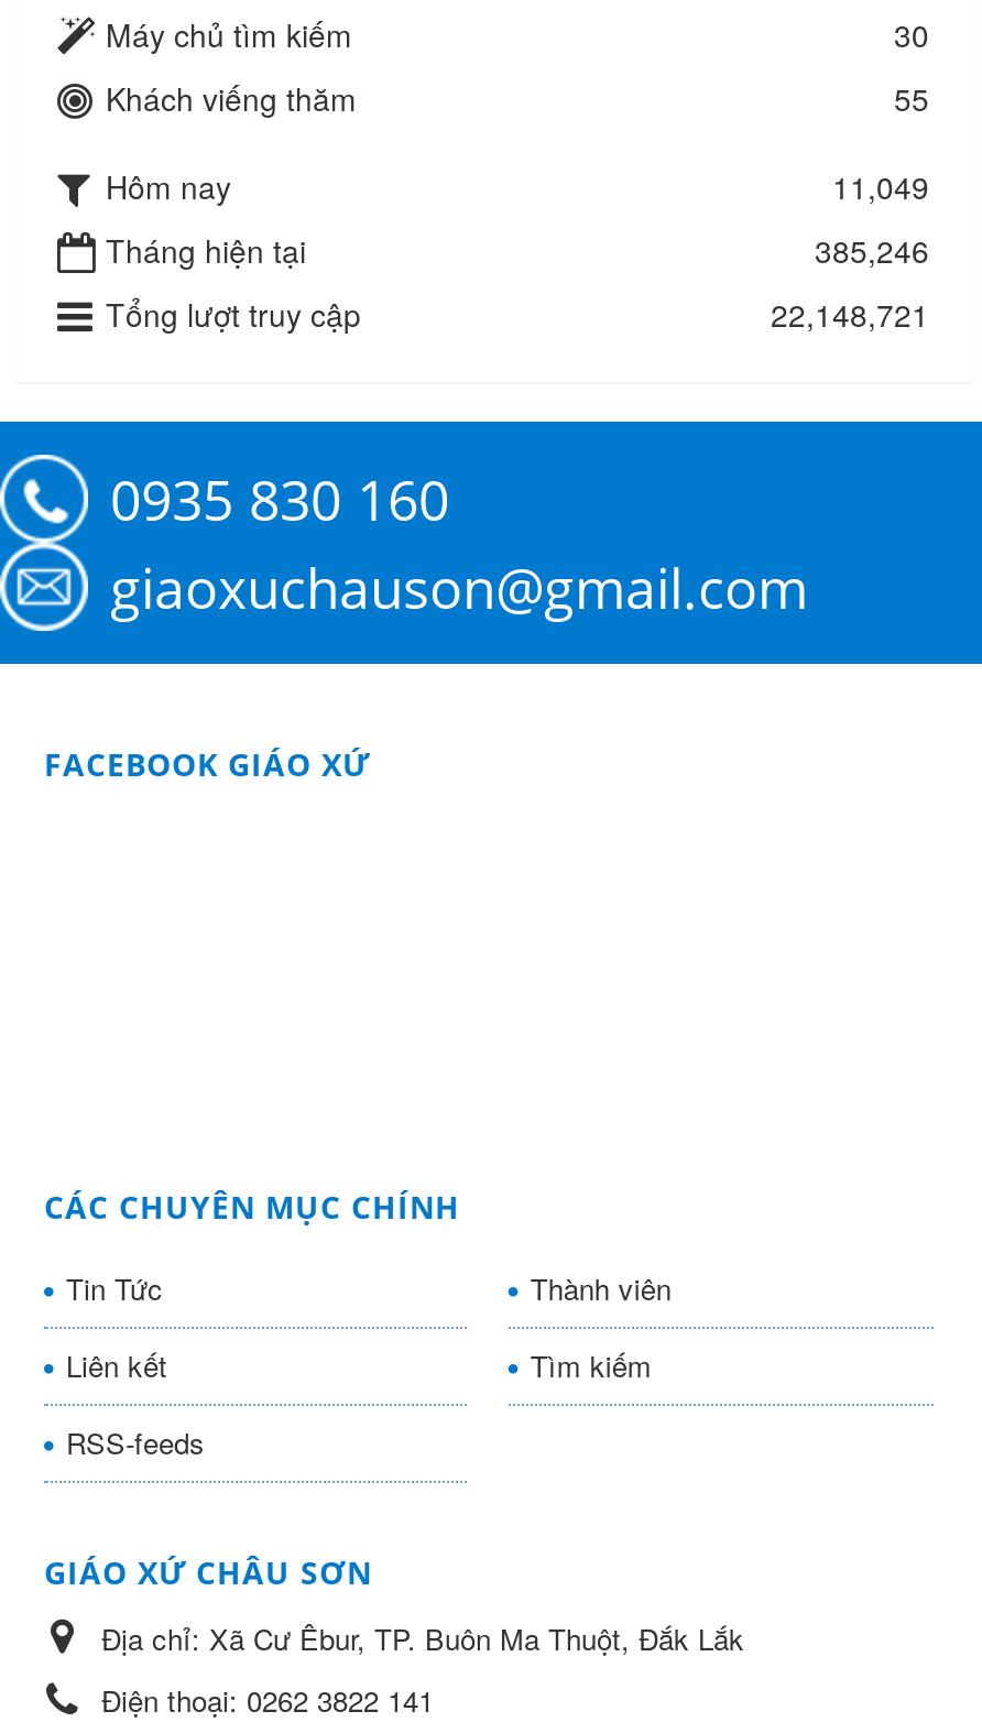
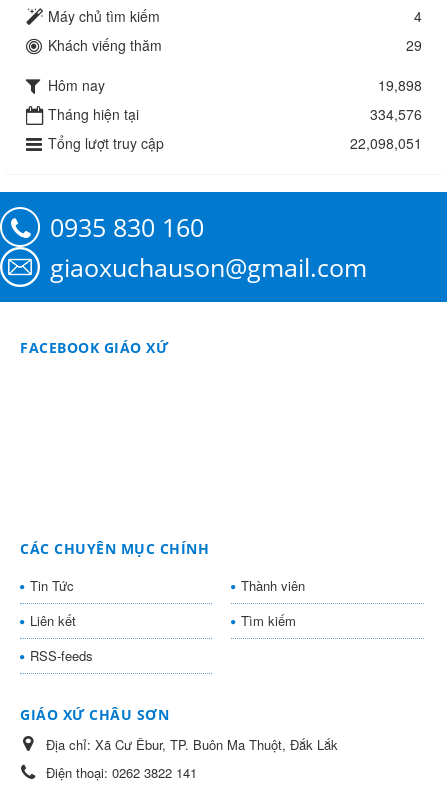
[894,12,929,56] 30 -> [414,6,422,26] 4
[894,76,929,120] 55 -> [406,35,422,55] 29
[832,164,929,208] 11,049 -> [378,75,422,95] 19,898
[815,227,929,272] 385,246 -> [370,104,422,124] 334,576
[771,291,929,335] 22,148,721 -> [350,133,422,153] 22,098,051

